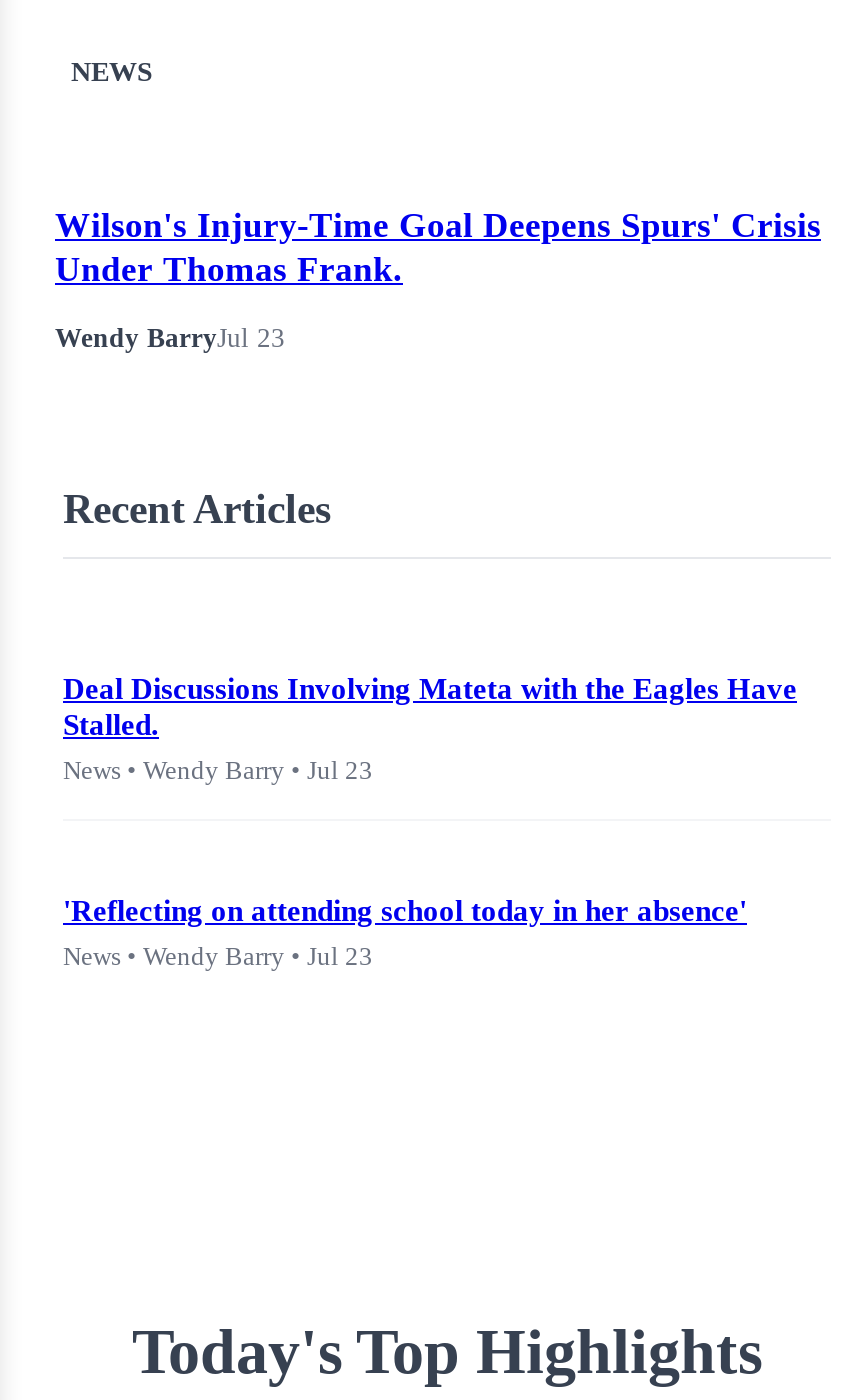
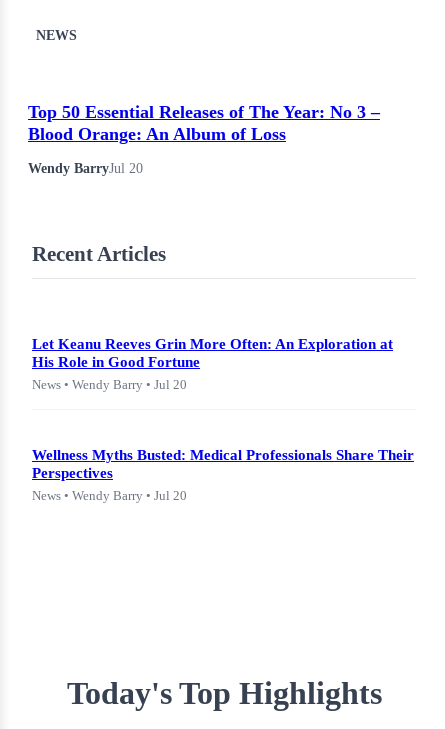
[55,205,821,289] Wilson's Injury-Time Goal Deepens Spurs' Crisis | Under Thomas Frank. -> [28,102,380,144] Top 50 Essential Releases of The Year: No 3 – | Blood Orange: An Album of Loss
[55,323,285,353] Wendy BarryJul 23 -> [28,161,143,176] Wendy BarryJul 20
[63,671,797,741] Deal Discussions Involving Mateta with the Eagles Have | Stalled. -> [32,335,393,370] Let Keanu Reeves Grin More Often: An Exploration at | His Role in Good Fortune
[63,757,373,785] News • Wendy Barry • Jul 23 -> [32,378,187,392] News • Wendy Barry • Jul 20
[63,893,747,927] 'Reflecting on attending school today in her absence' -> [32,446,414,481] Wellness Myths Busted: Medical Professionals Share Their | Perspectives
[63,943,373,971] News • Wendy Barry • Jul 23 -> [32,489,187,503] News • Wendy Barry • Jul 20

